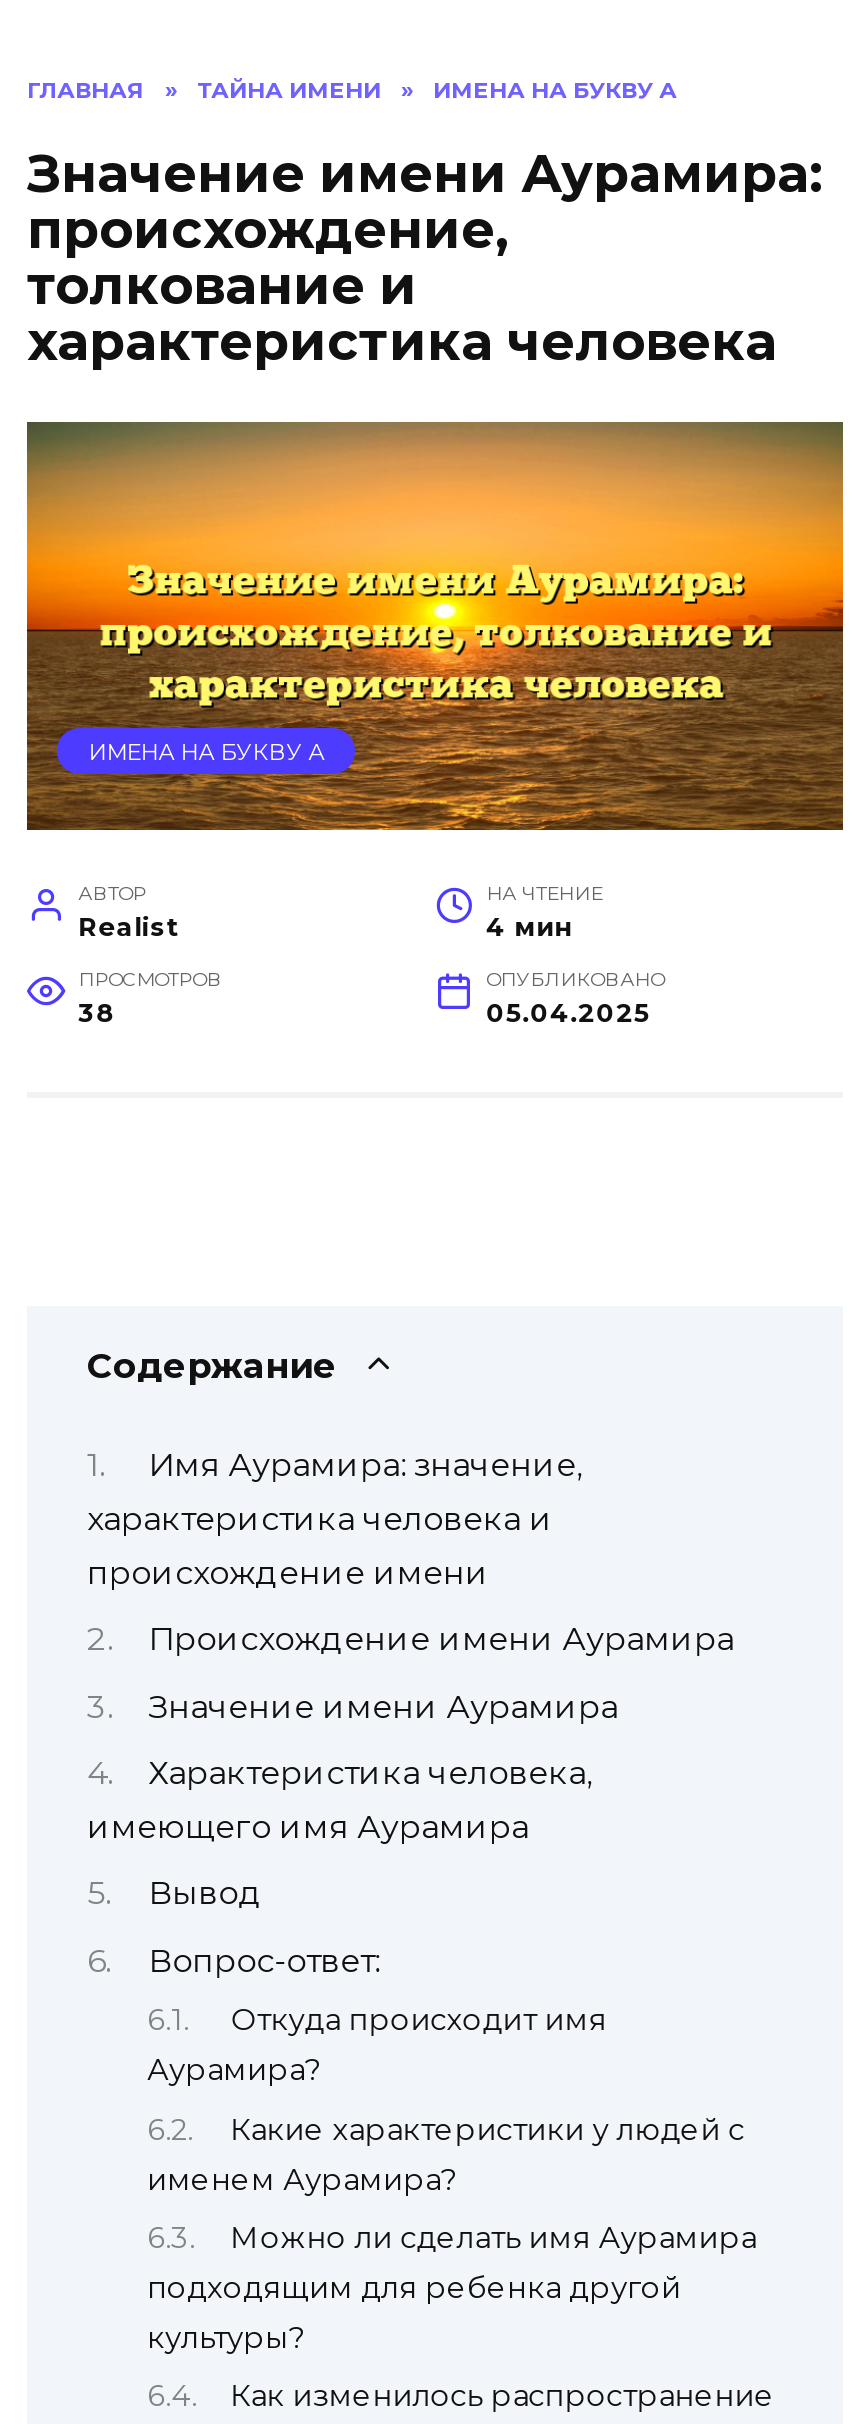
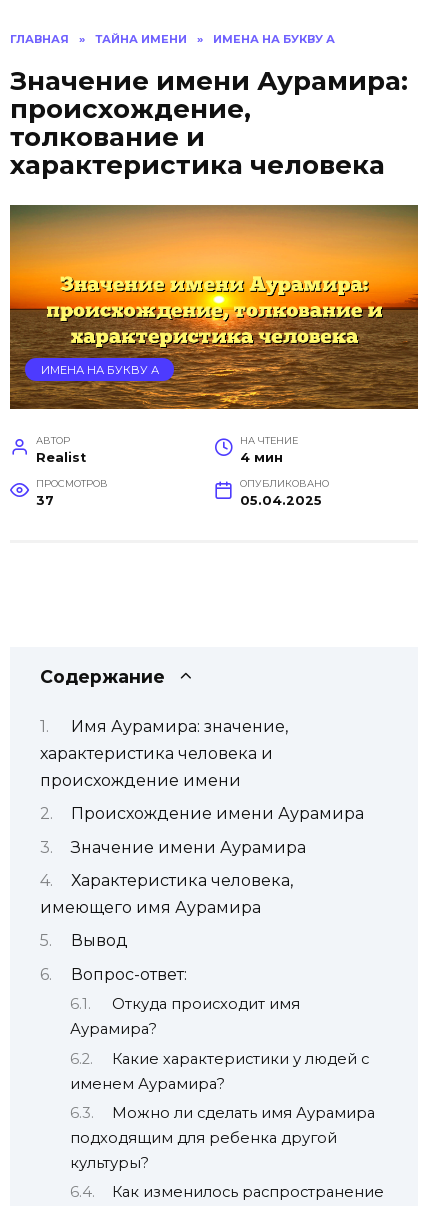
[78,999,116,1029] 38 -> [36,493,54,508] 37

